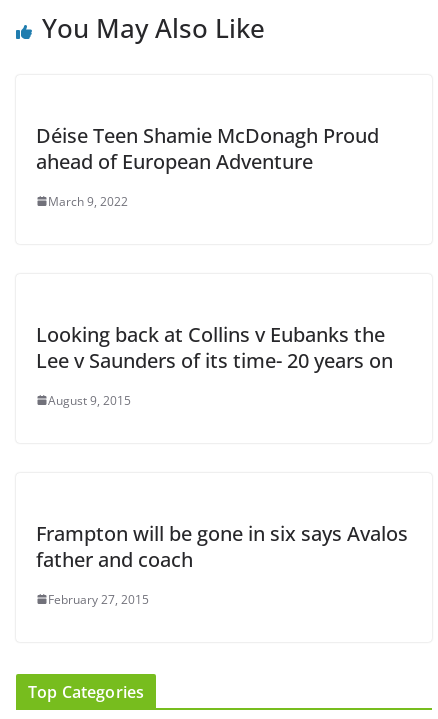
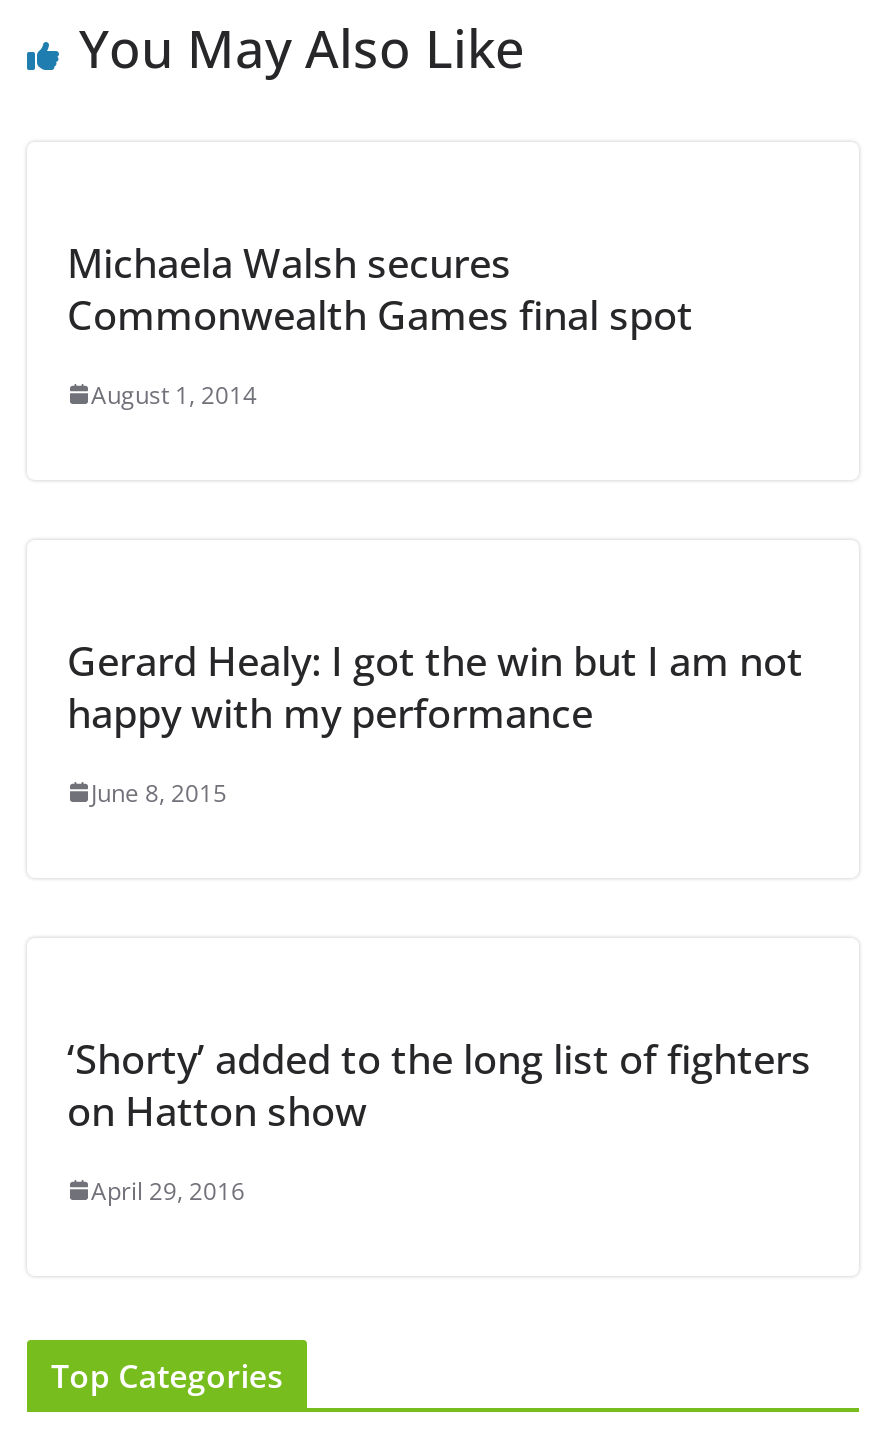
[36,122,379,175] Déise Teen Shamie McDonagh Proud | ahead of European Adventure -> [67,235,693,341] Michaela Walsh secures | Commonwealth Games final spot
[48,193,128,210] March 9, 2022 -> [91,377,257,411] August 1, 2014
[36,321,393,374] Looking back at Collins v Eubanks the | Lee v Saunders of its time- 20 years on -> [67,633,803,739] Gerard Healy: I got the win but I am not | happy with my performance
[48,392,131,409] August 9, 2015 -> [91,775,227,809] June 8, 2015
[36,520,408,573] Frampton will be gone in six says Avalos | father and coach -> [67,1031,811,1137] ‘Shorty’ added to the long list of fighters | on Hatton show
[48,591,149,608] February 27, 2015 -> [91,1173,245,1207] April 29, 2016

